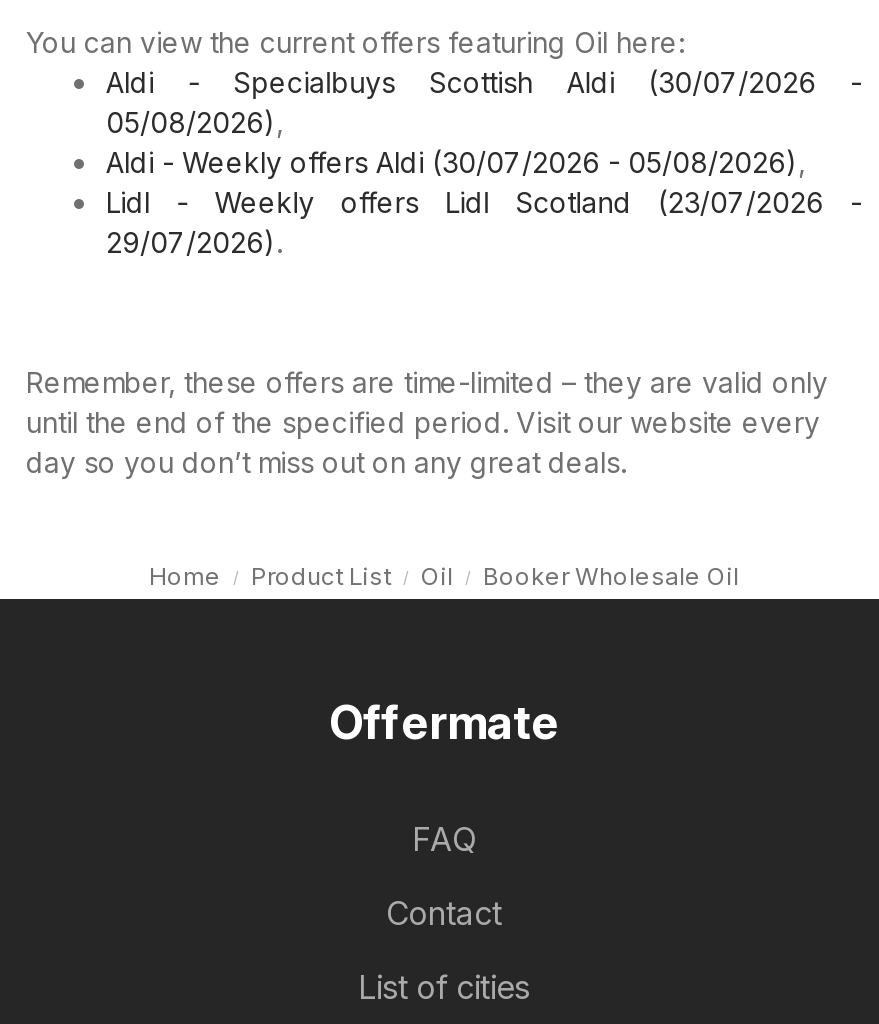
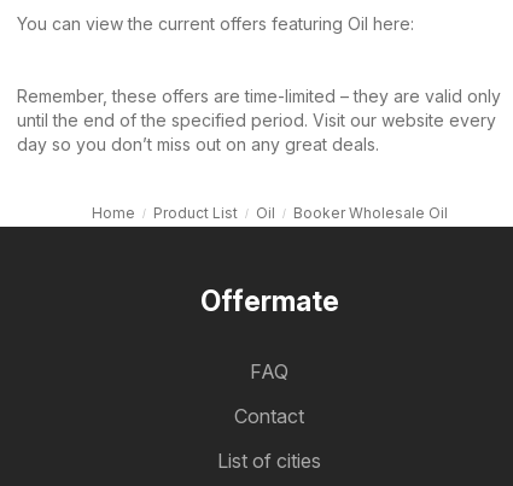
[106,64,862,258] Aldi - Specialbuys Scottish Aldi (30/07/2026 - | 05/08/2026), | Aldi - Weekly offers Aldi (30/07/2026 - 05/08/2026), | Lidl - Weekly offers Lidl Scotland (23/07/2026 - | 29/07/2026). -> none

